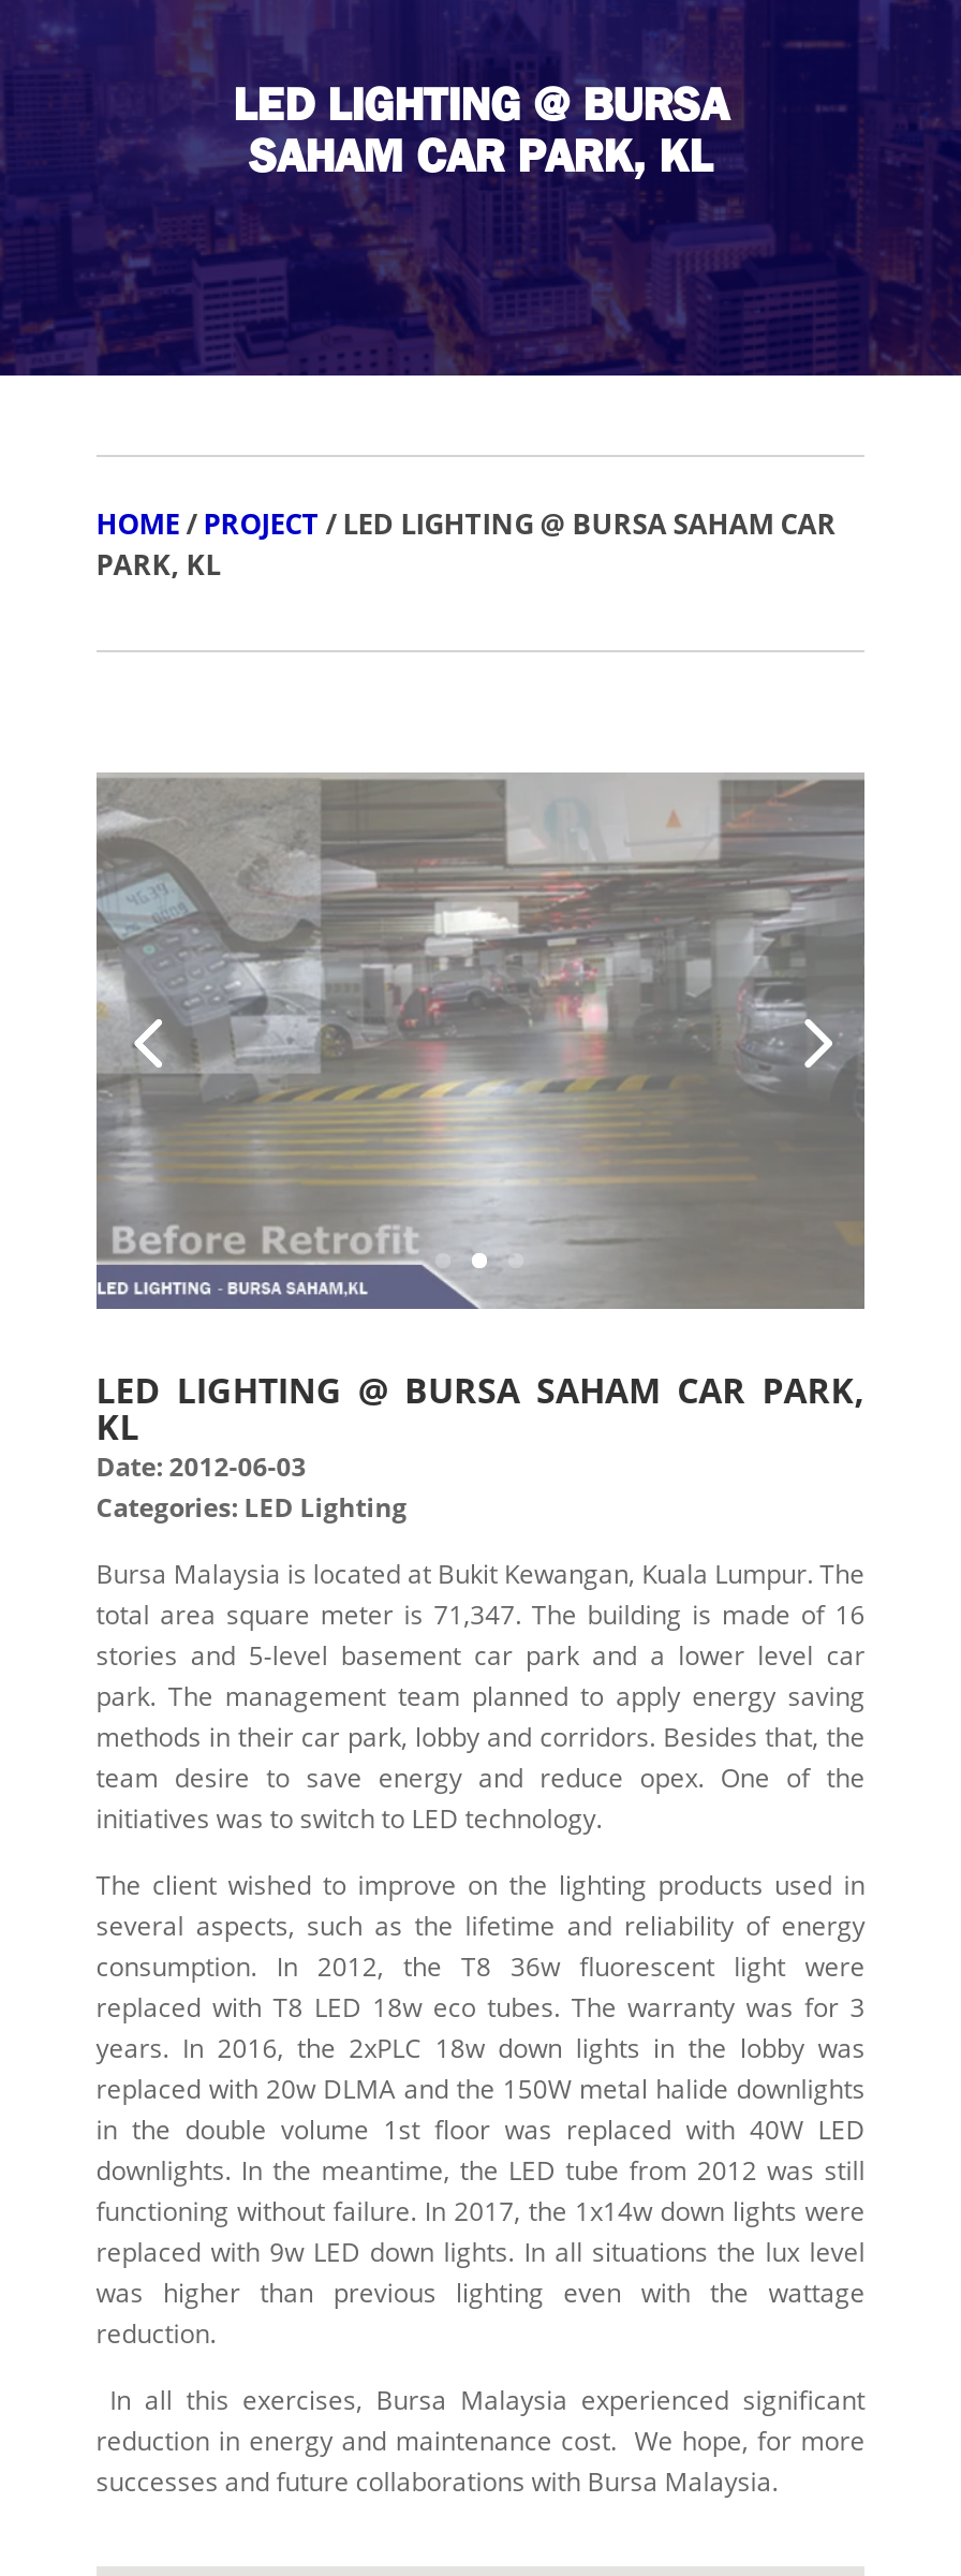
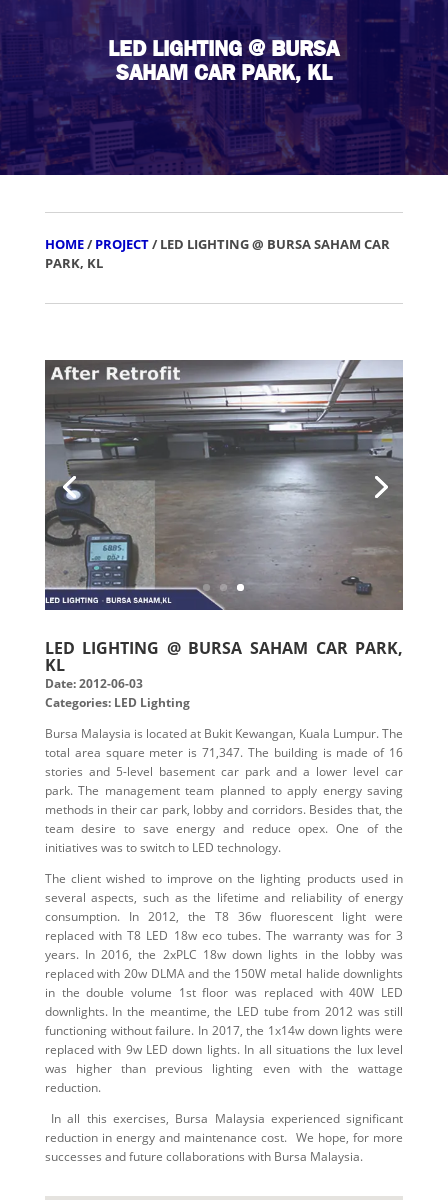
[97,775,864,1309] [image] -> [45,360,403,610] [image]

